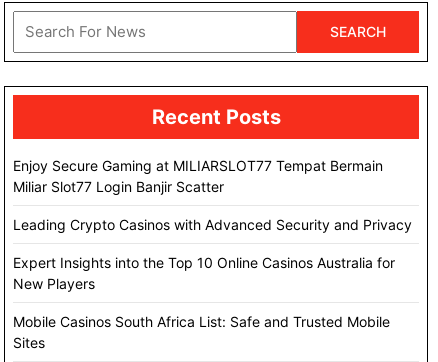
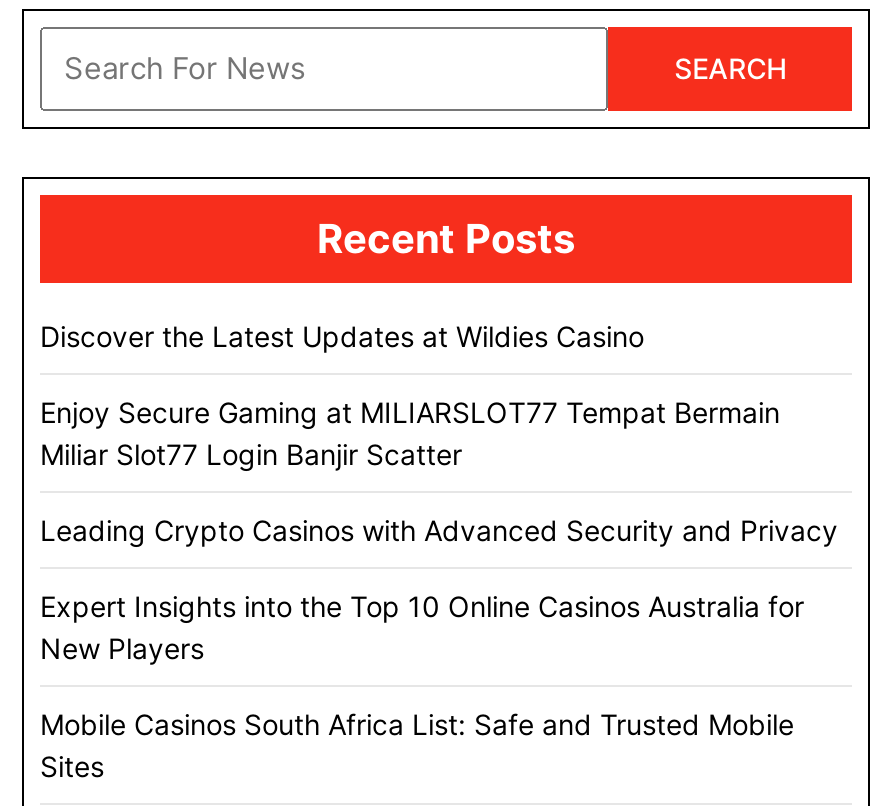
none -> [40,319,644,353] Discover the Latest Updates at Wildies Casino

